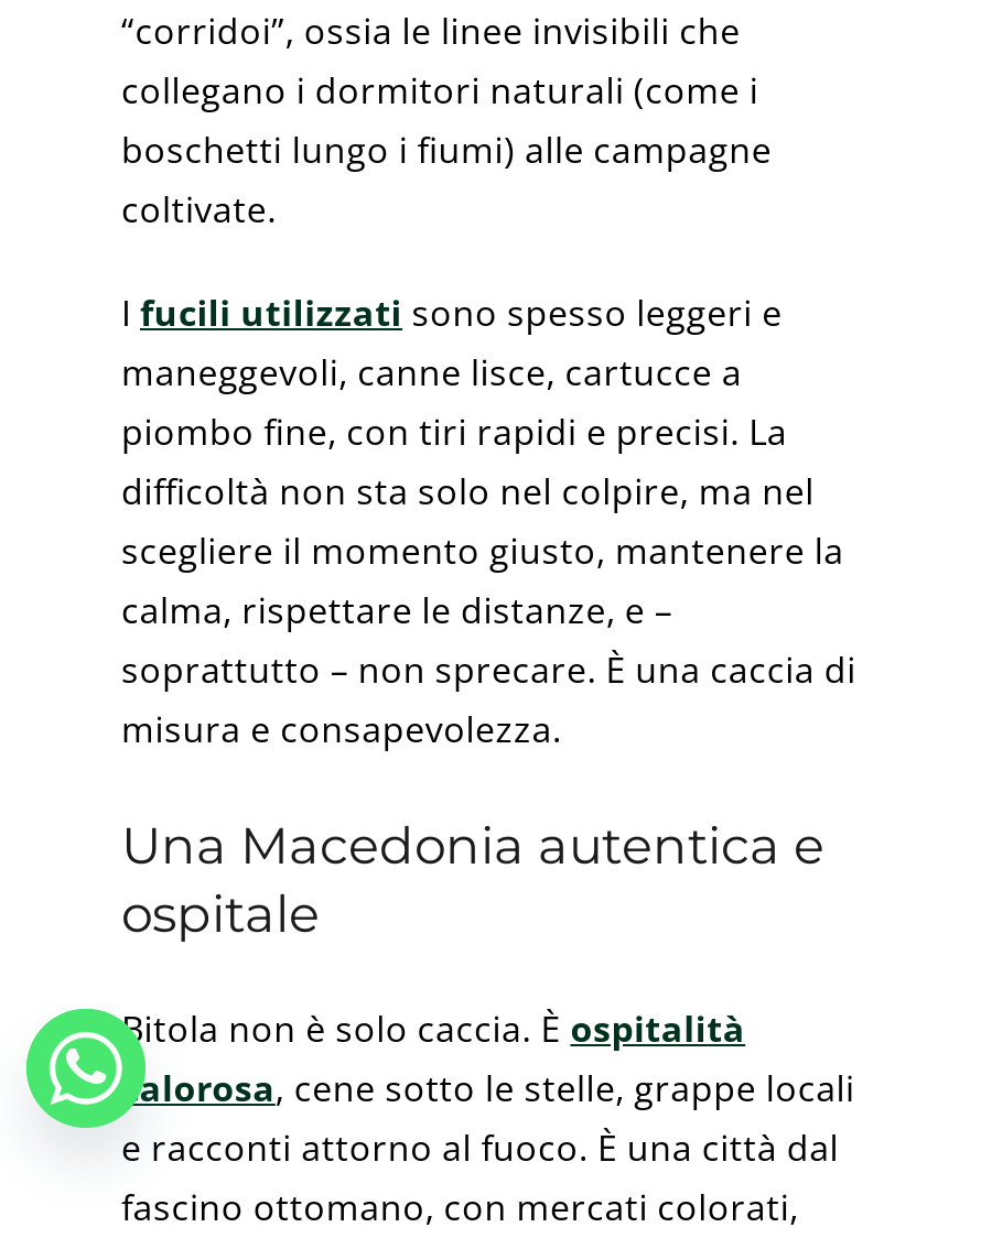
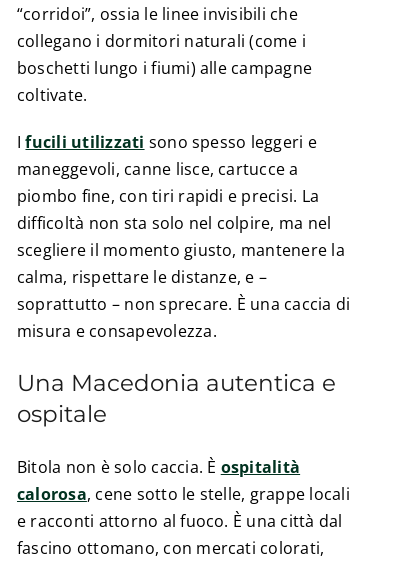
[24,1007,115,1150] [image] -> none

